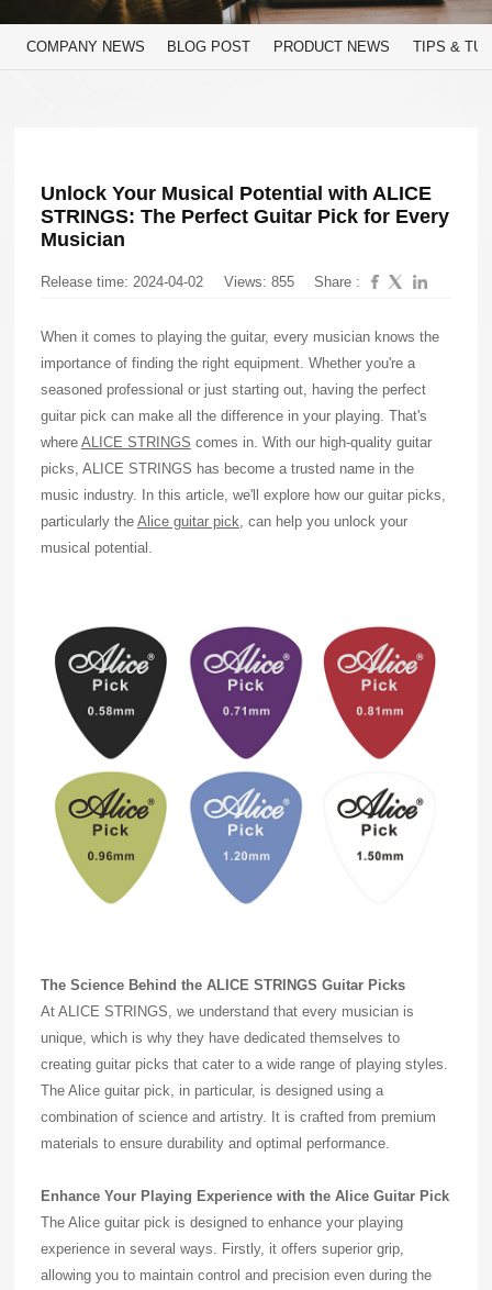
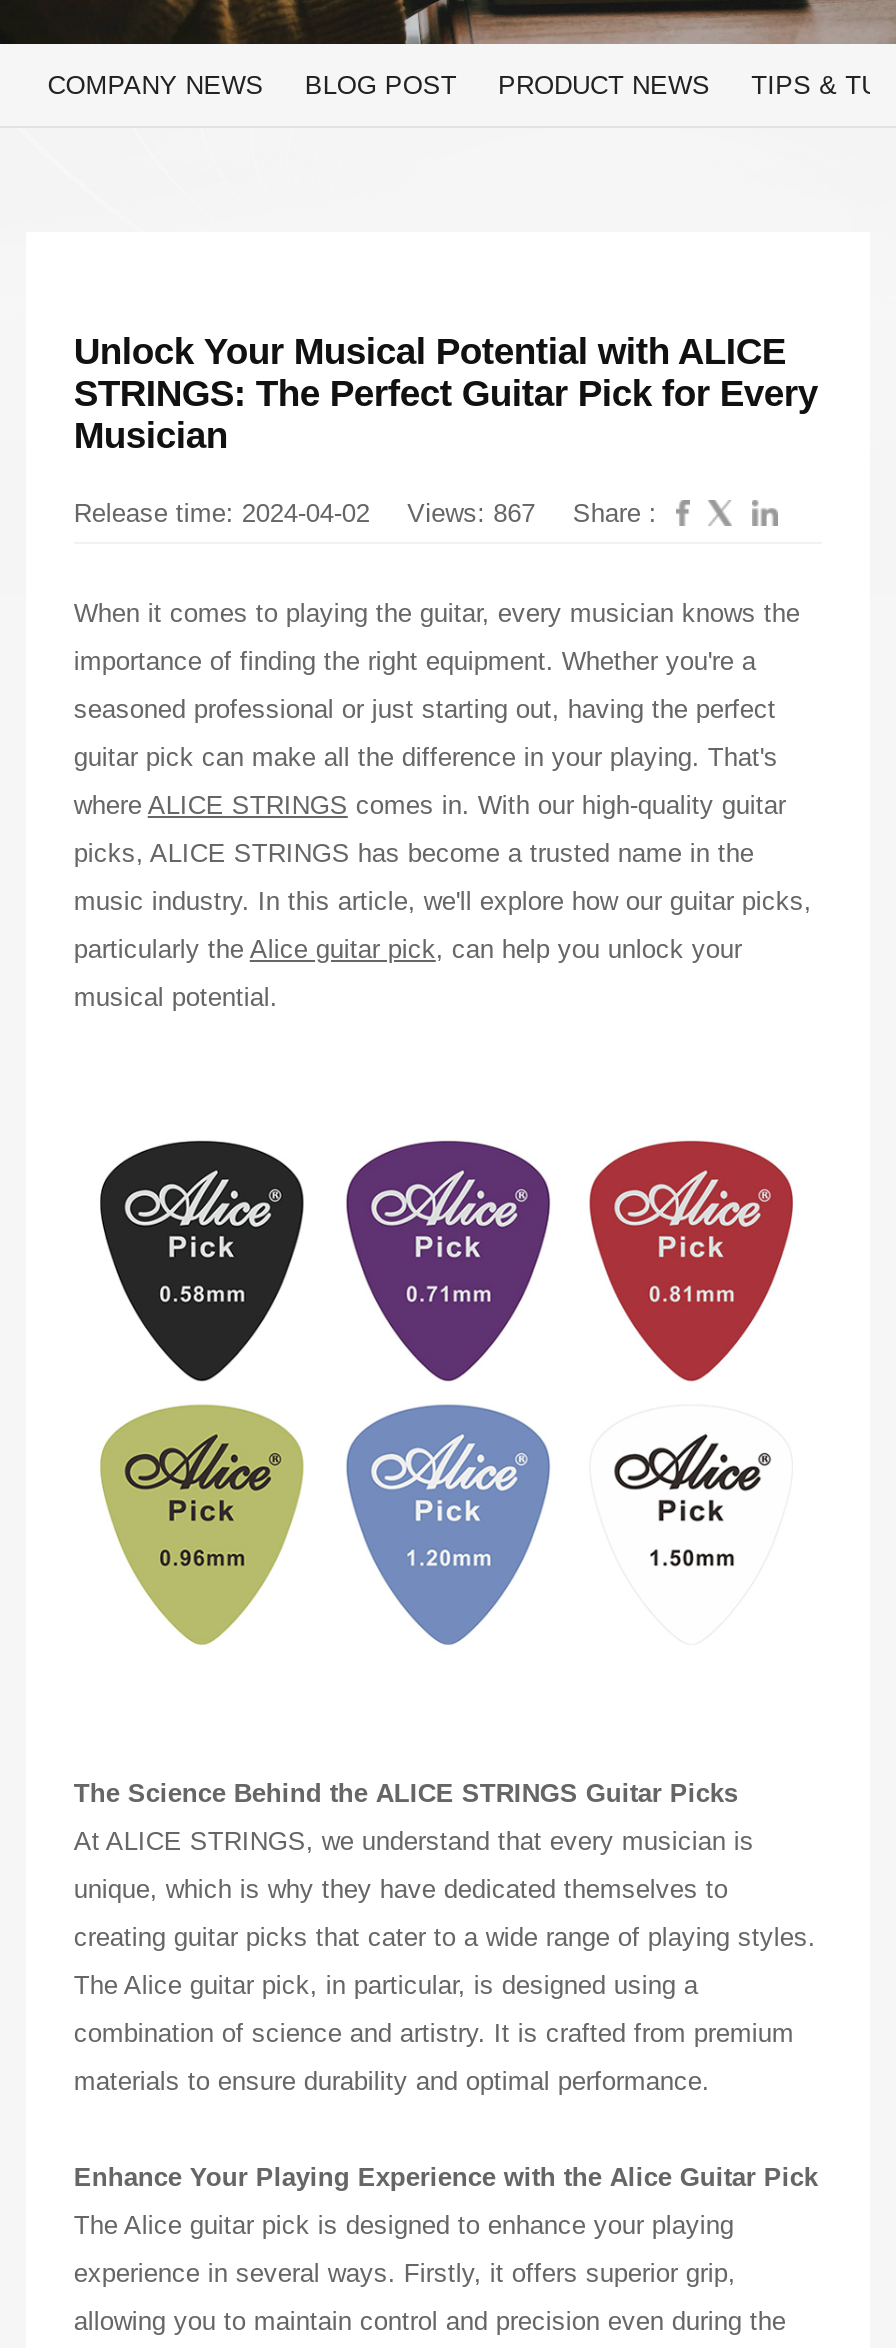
[41,273,361,290] Release time: 2024-04-02 Views: 855 Share : -> [74,497,657,527] Release time: 2024-04-02 Views: 867 Share :

